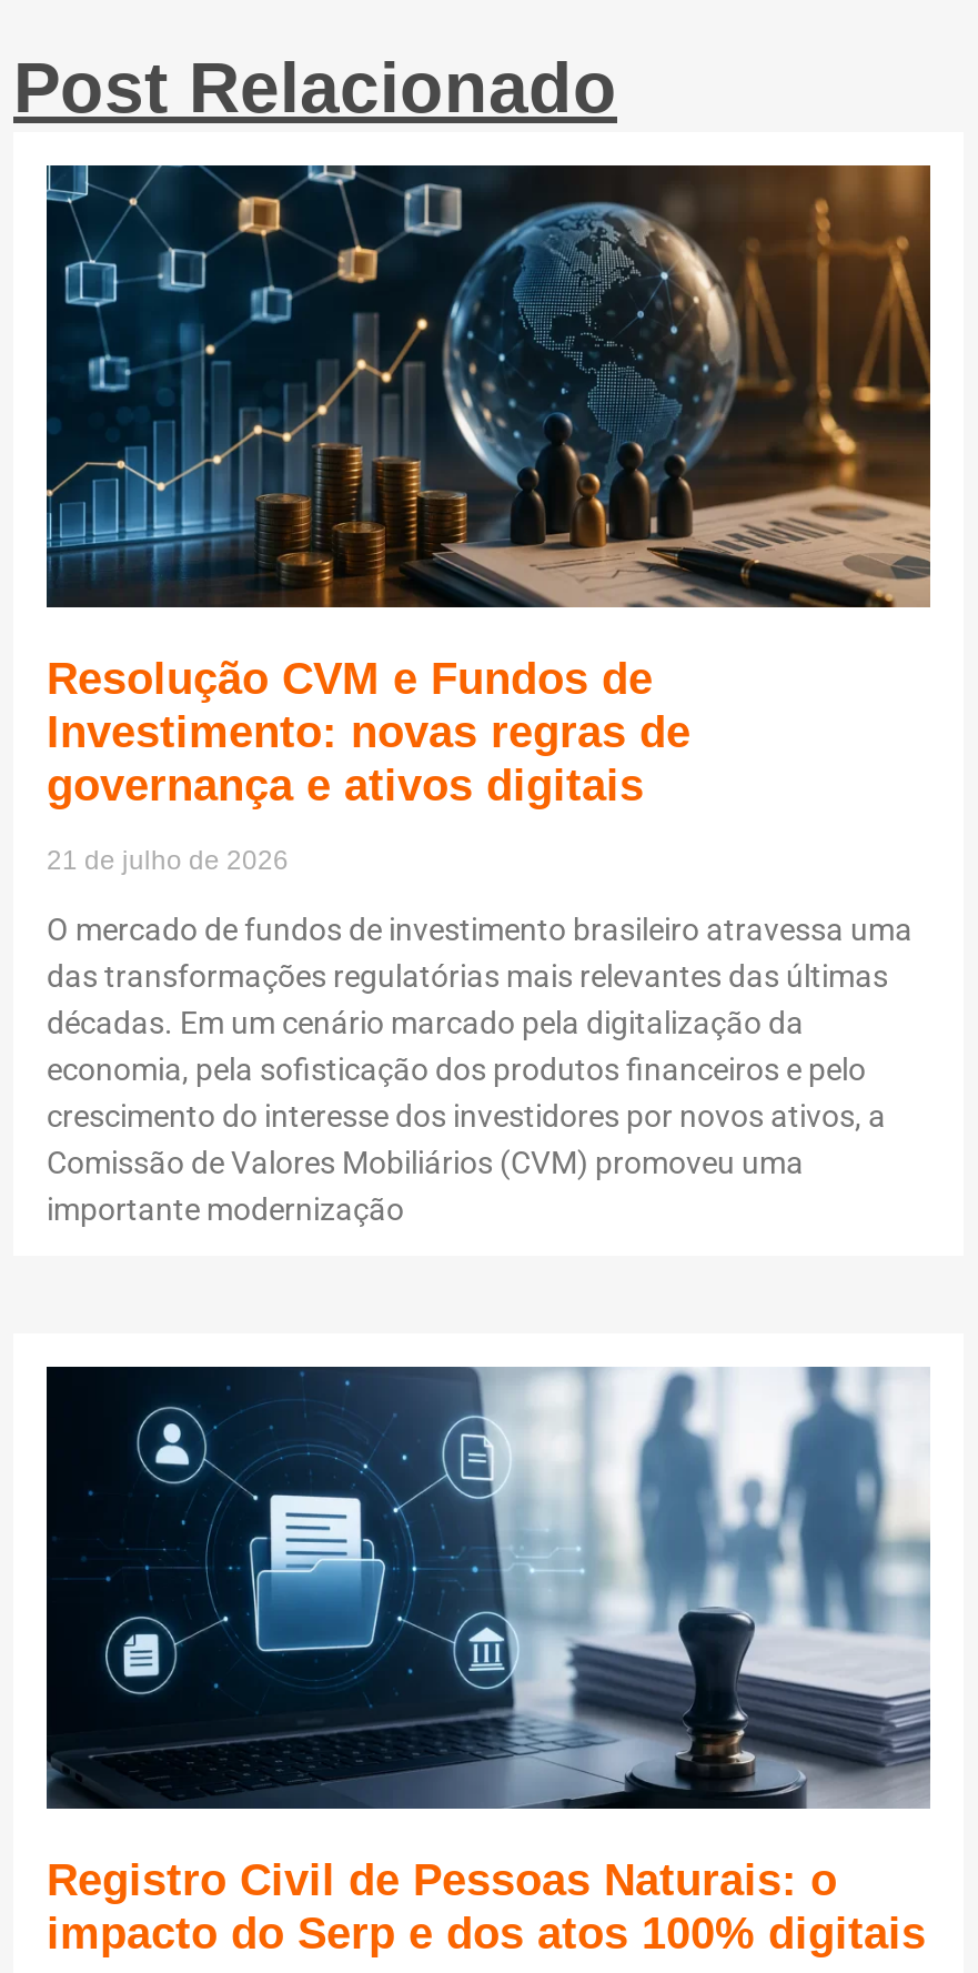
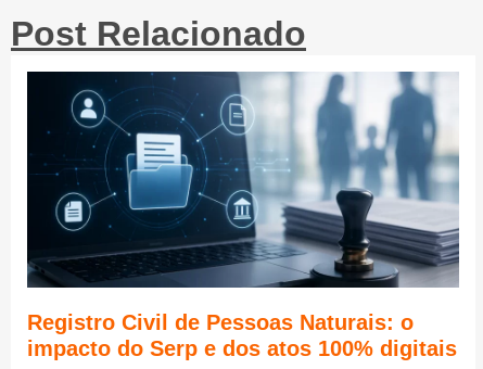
[44,162,932,1227] [image] | Resolução CVM e Fundos de | Investimento: novas regras de | governança e ativos digitais | 21 de julho de 2026 | O mercado de fundos de investimento brasileiro atravessa uma | das transformações regulatórias mais relevantes das últimas | décadas. Em um cenário marcado pela digitalização da | economia, pela sofisticação dos produtos financeiros e pelo | crescimento do interesse dos investidores por novos ativos, a | Comissão de Valores Mobiliários (CVM) promoveu uma | importante modernização -> none

